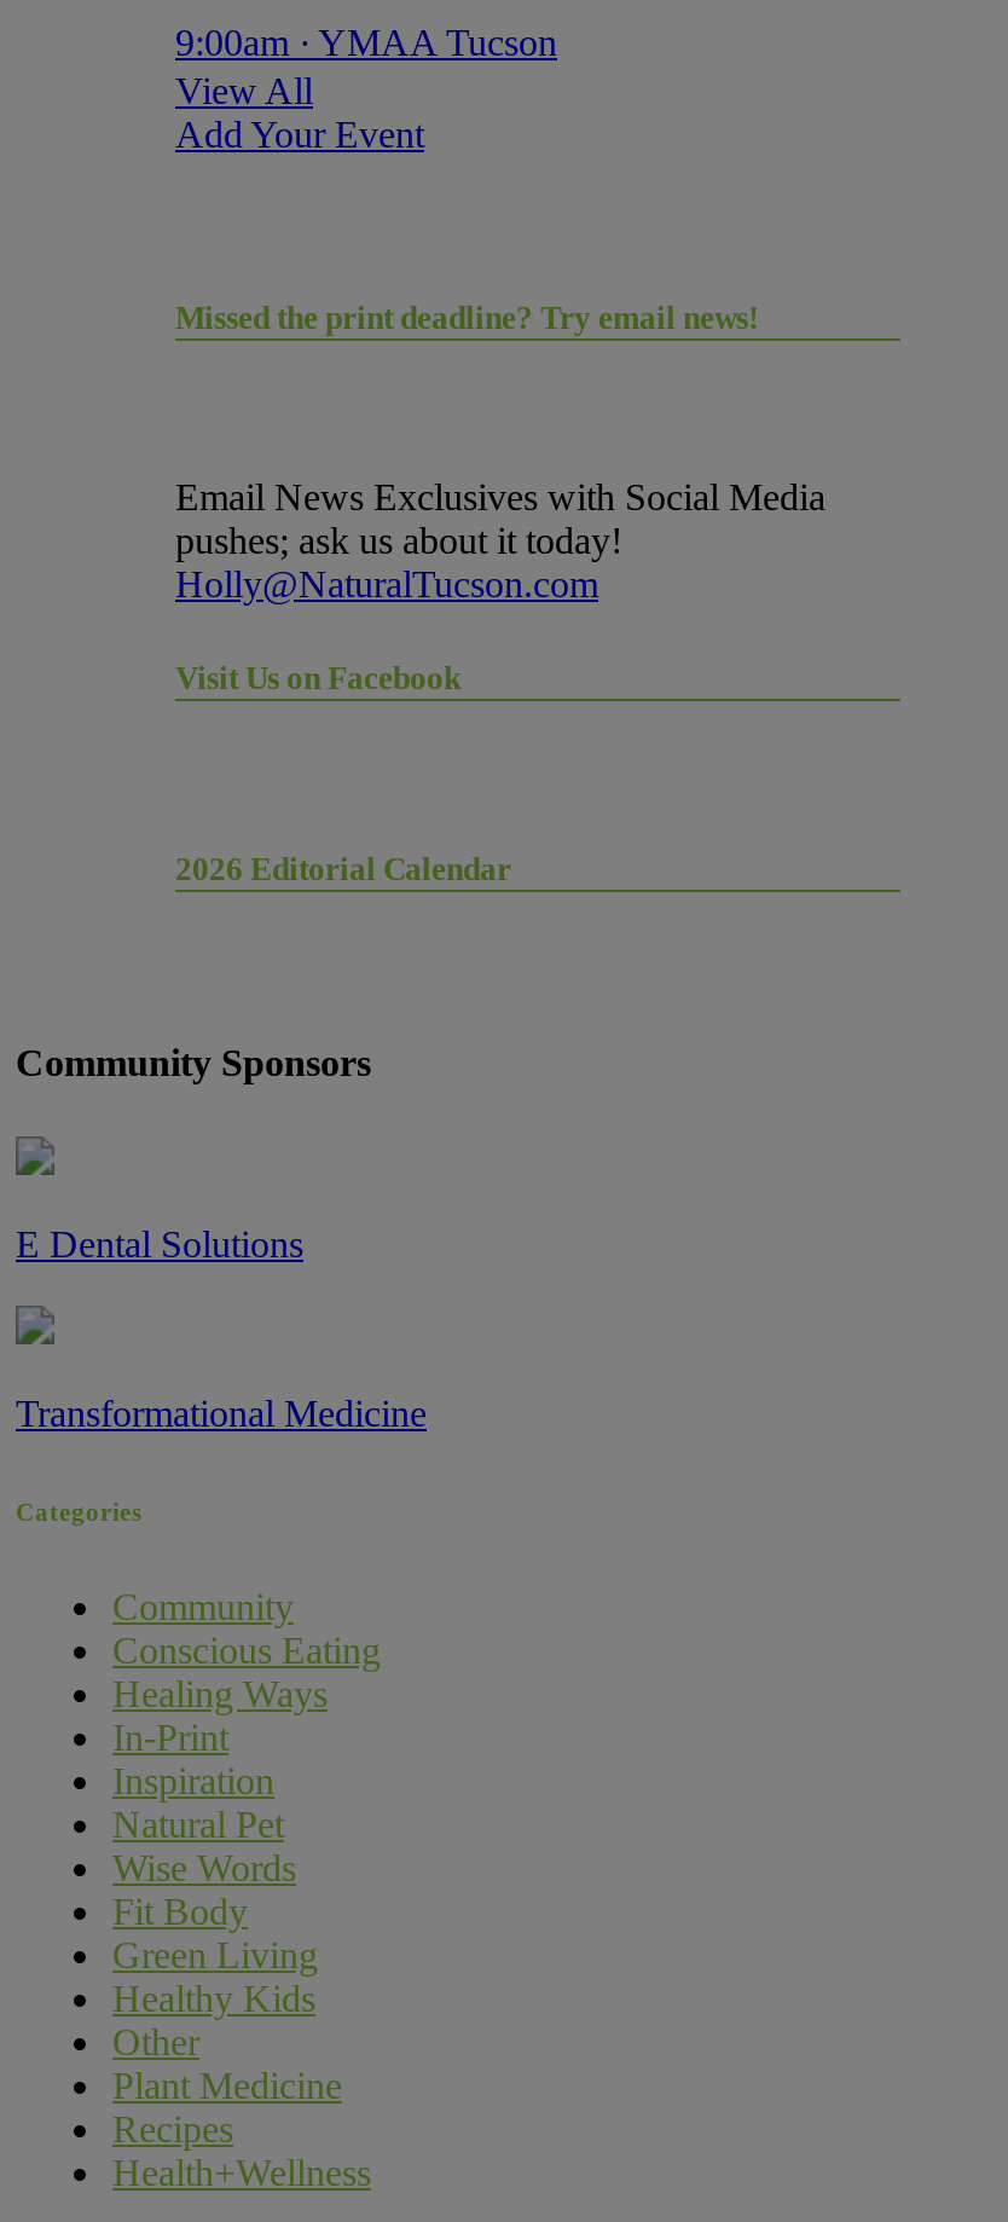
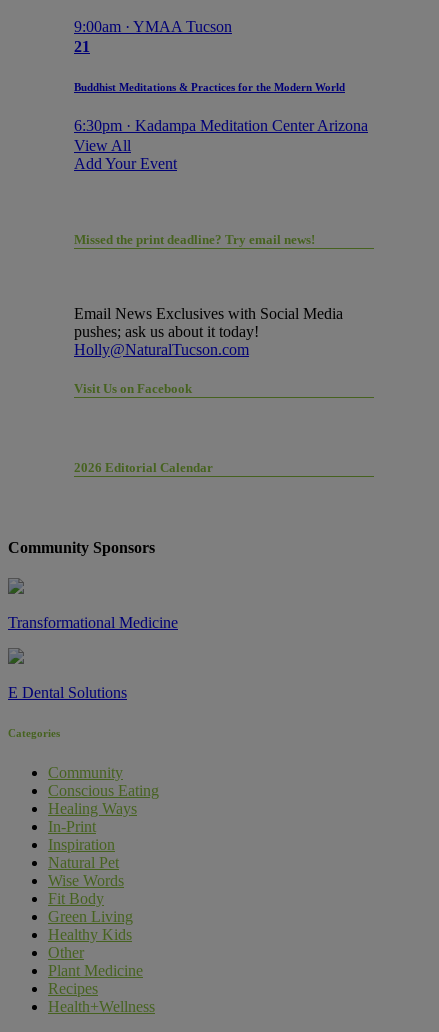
none -> [74,37,368,134] 21 | Buddhist Meditations & Practices for the Modern World | 6:30pm · Kadampa Meditation Center Arizona
moved [16,1224,303,1265] -> [8,684,127,701]: E Dental Solutions

